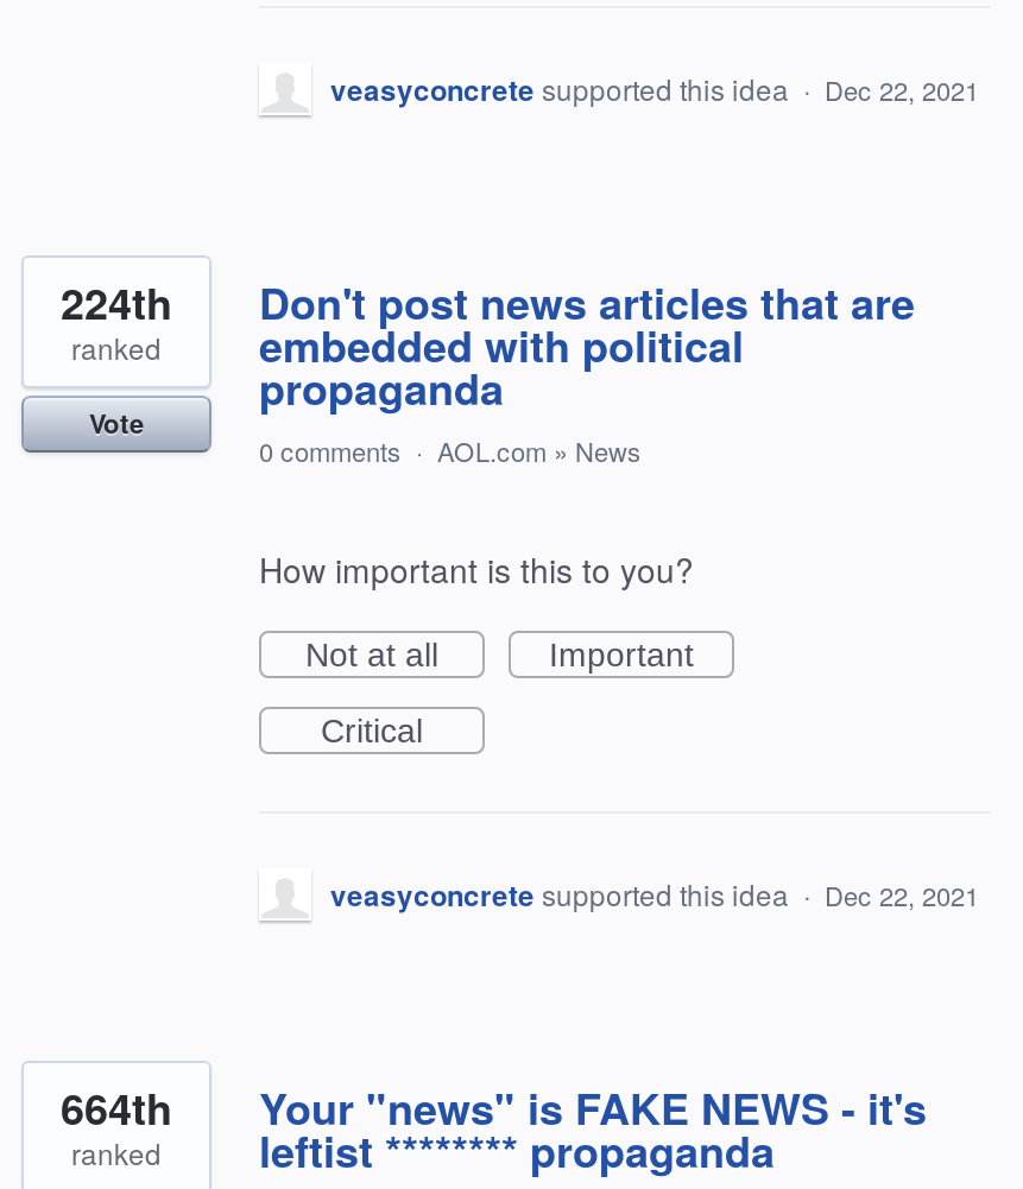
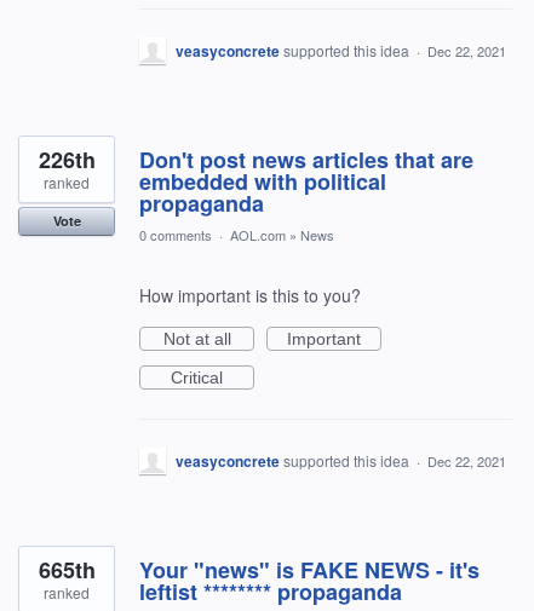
[61,272,915,334] 224th Don't post news articles that are -> [38,144,473,175] 226th Don't post news articles that are
[61,1077,927,1139] 664th Your "news" is FAKE NEWS - it's -> [38,554,480,586] 665th Your "news" is FAKE NEWS - it's

